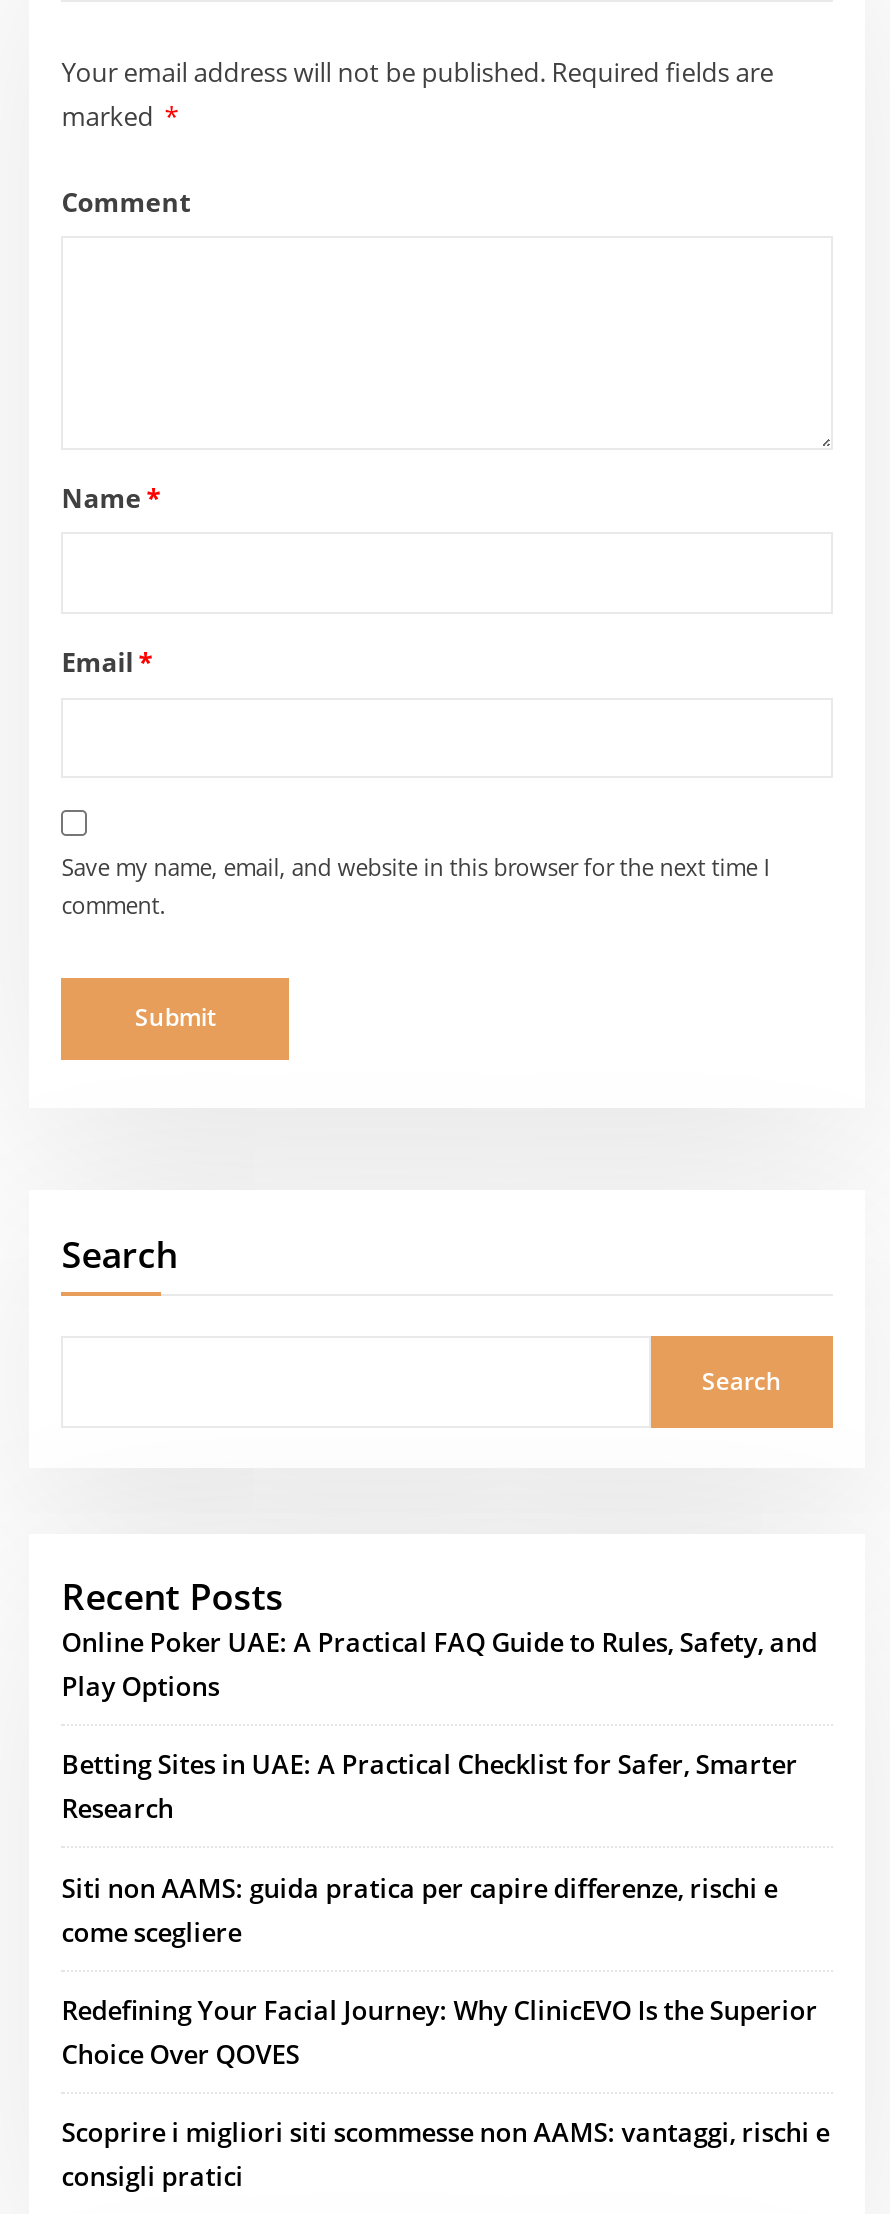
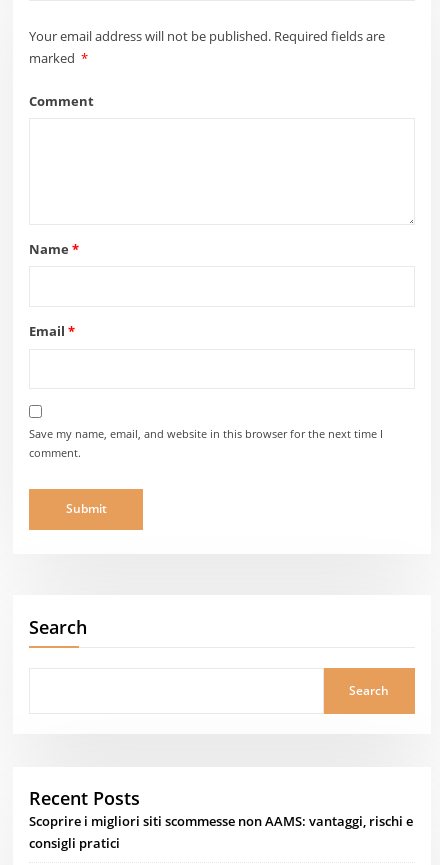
[61,1624,817,2072] Online Poker UAE: A Practical FAQ Guide to Rules, Safety, and | Play Options | Betting Sites in UAE: A Practical Checklist for Safer, Smarter | Research | Siti non AAMS: guida pratica per capire differenze, rischi e | come scegliere | Redefining Your Facial Journey: Why ClinicEVO Is the Superior | Choice Over QOVES -> none

